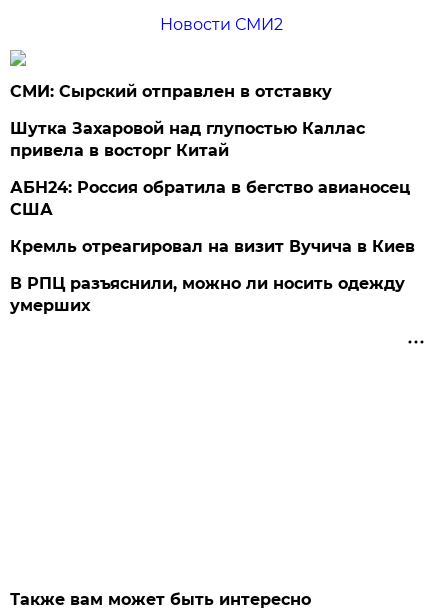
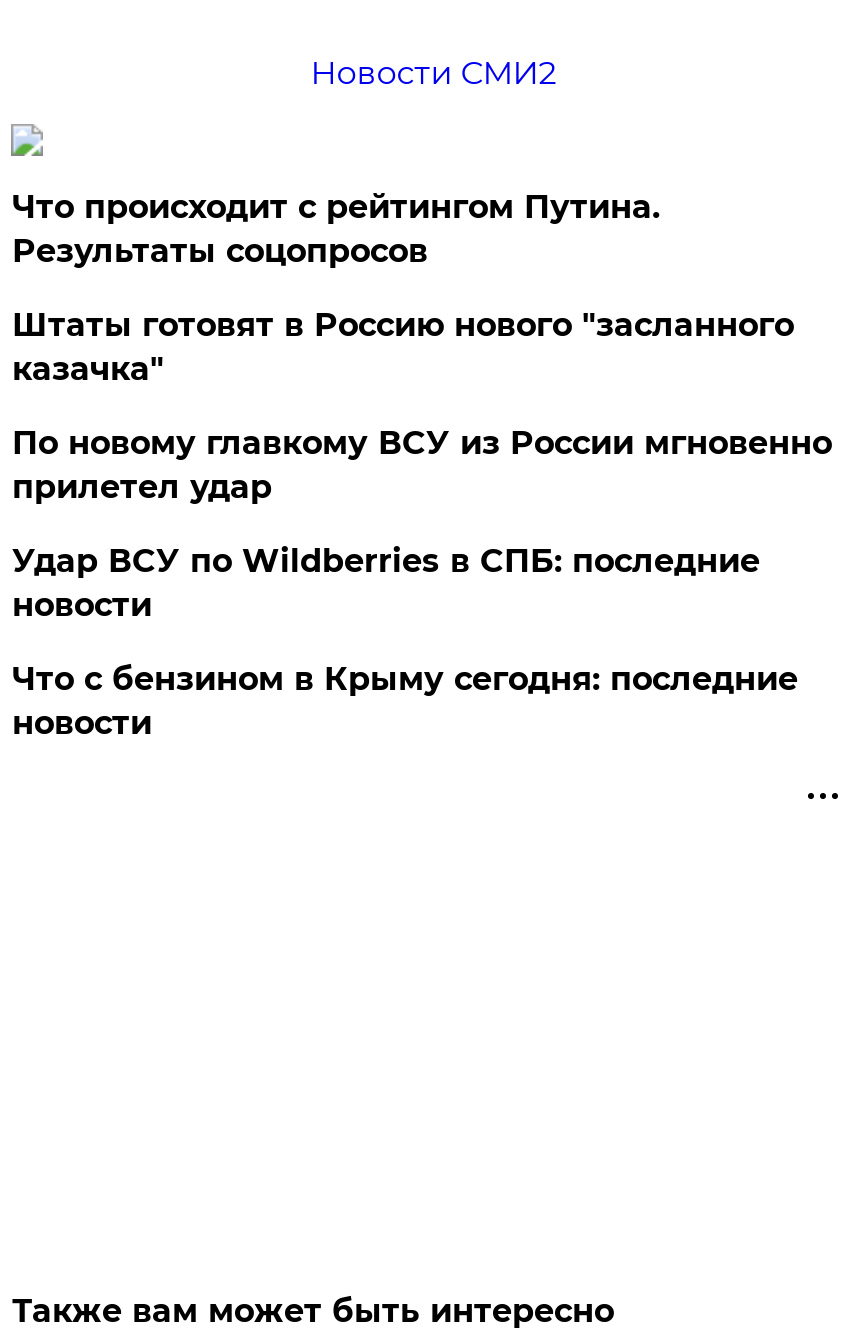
[10,82,332,101] СМИ: Сырский отправлен в отставку -> [12,189,660,271] Что происходит с рейтингом Путина. | Результаты соцопросов
[10,119,365,160] Шутка Захаровой над глупостью Каллас | привела в восторг Китай -> [12,307,794,389] Штаты готовят в Россию нового "засланного | казачка"
[10,178,410,219] АБН24: Россия обратила в бегство авианосец | США -> [12,425,832,507] По новому главкому ВСУ из России мгновенно | прилетел удар
[10,237,415,256] Кремль отреагировал на визит Вучича в Киев -> [12,543,760,625] Удар ВСУ по Wildberries в СПБ: последние | новости
[10,274,405,315] В РПЦ разъяснили, можно ли носить одежду | умерших -> [12,661,798,743] Что с бензином в Крыму сегодня: последние | новости

